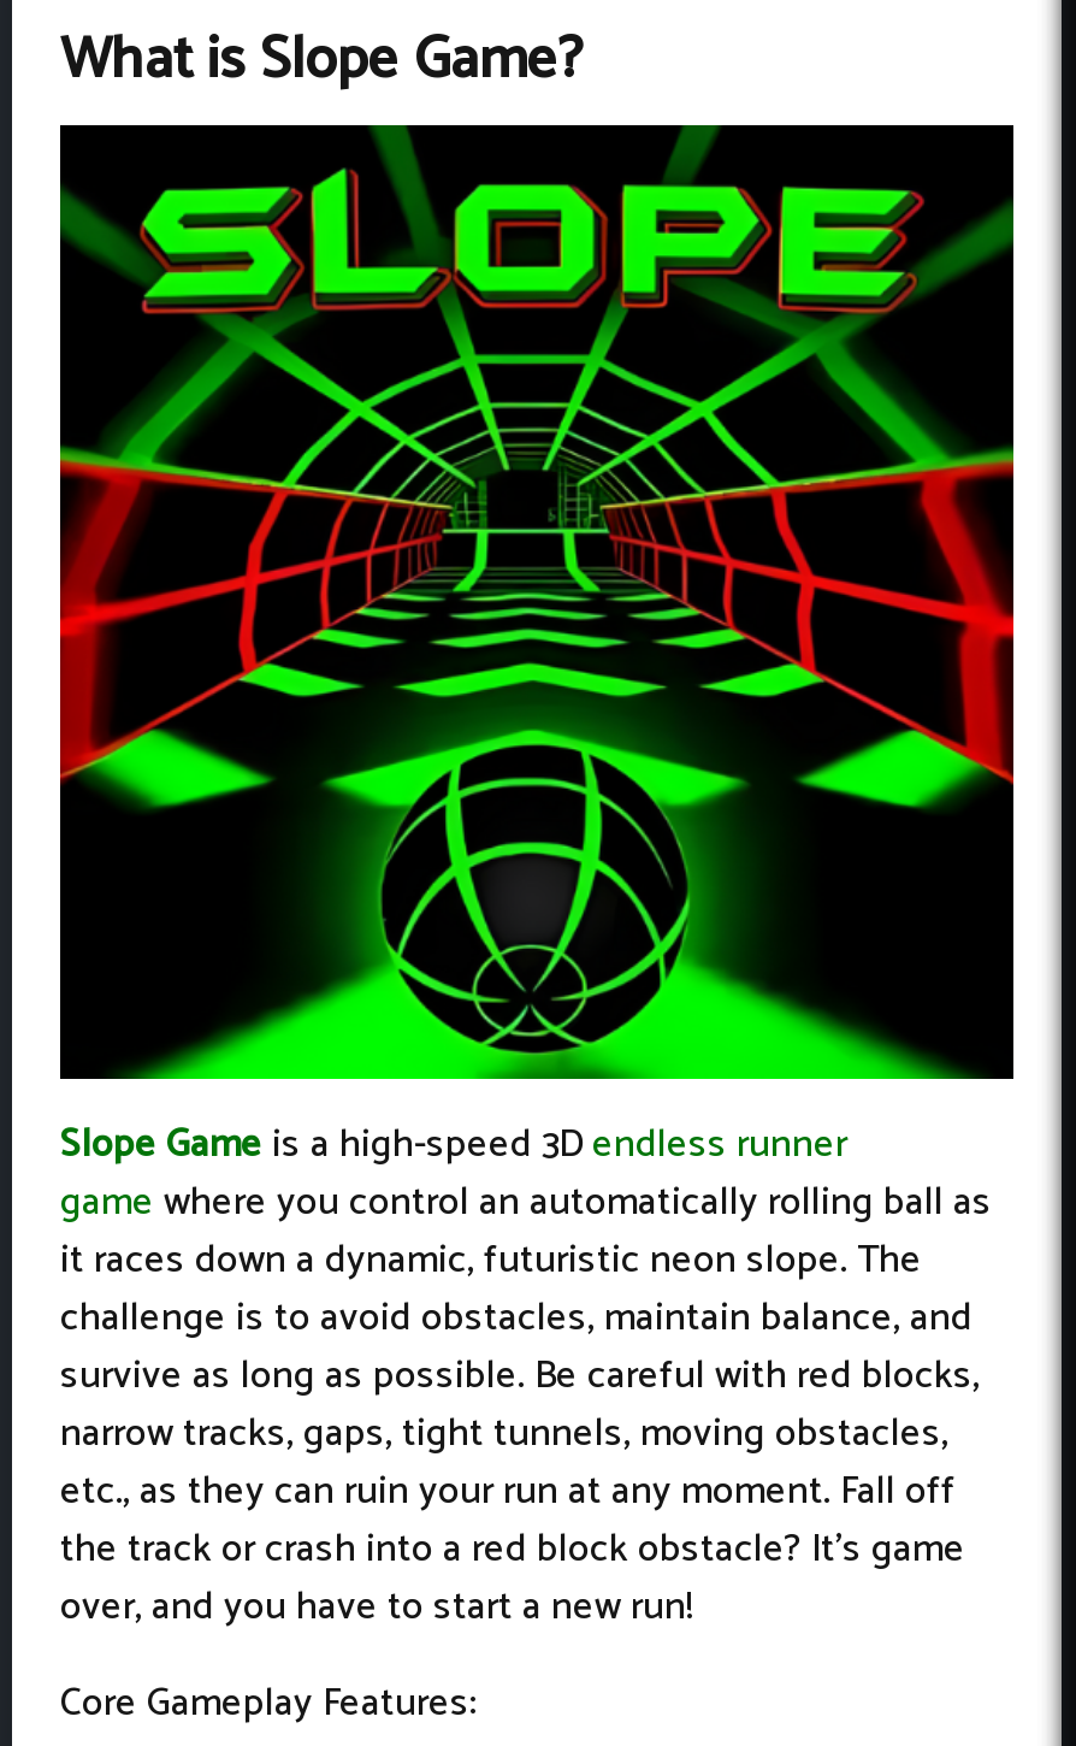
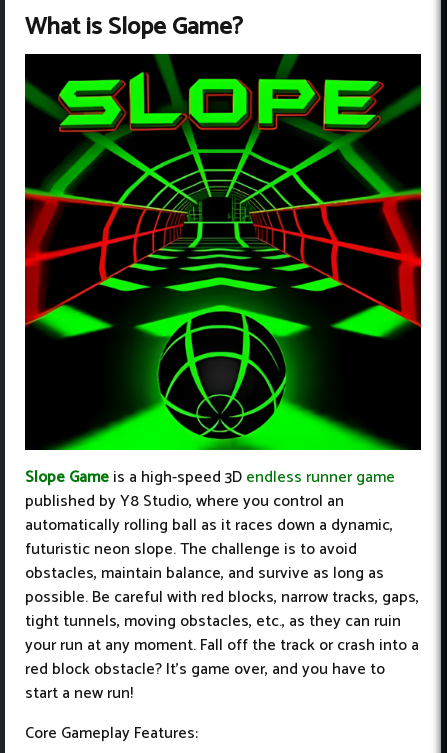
[60,1112,992,1639] Slope Game is a high-speed 3Dendless runner | game where you control an automatically rolling ball as | it races down a dynamic, futuristic neon slope. The | challenge is to avoid obstacles, maintain balance, and | survive as long as possible. Be careful with red blocks, | narrow tracks, gaps, tight tunnels, moving obstacles, | etc., as they can ruin your run at any moment. Fall off | the track or crash into a red block obstacle? It’s game | over, and you have to start a new run! -> [25,464,419,707] Slope Game is a high-speed 3D endless runner game | published by Y8 Studio, where you control an | automatically rolling ball as it races down a dynamic, | futuristic neon slope. The challenge is to avoid | obstacles, maintain balance, and survive as long as | possible. Be careful with red blocks, narrow tracks, gaps, | tight tunnels, moving obstacles, etc., as they can ruin | your run at any moment. Fall off the track or crash into a | red block obstacle? It’s game over, and you have to | start a new run!

